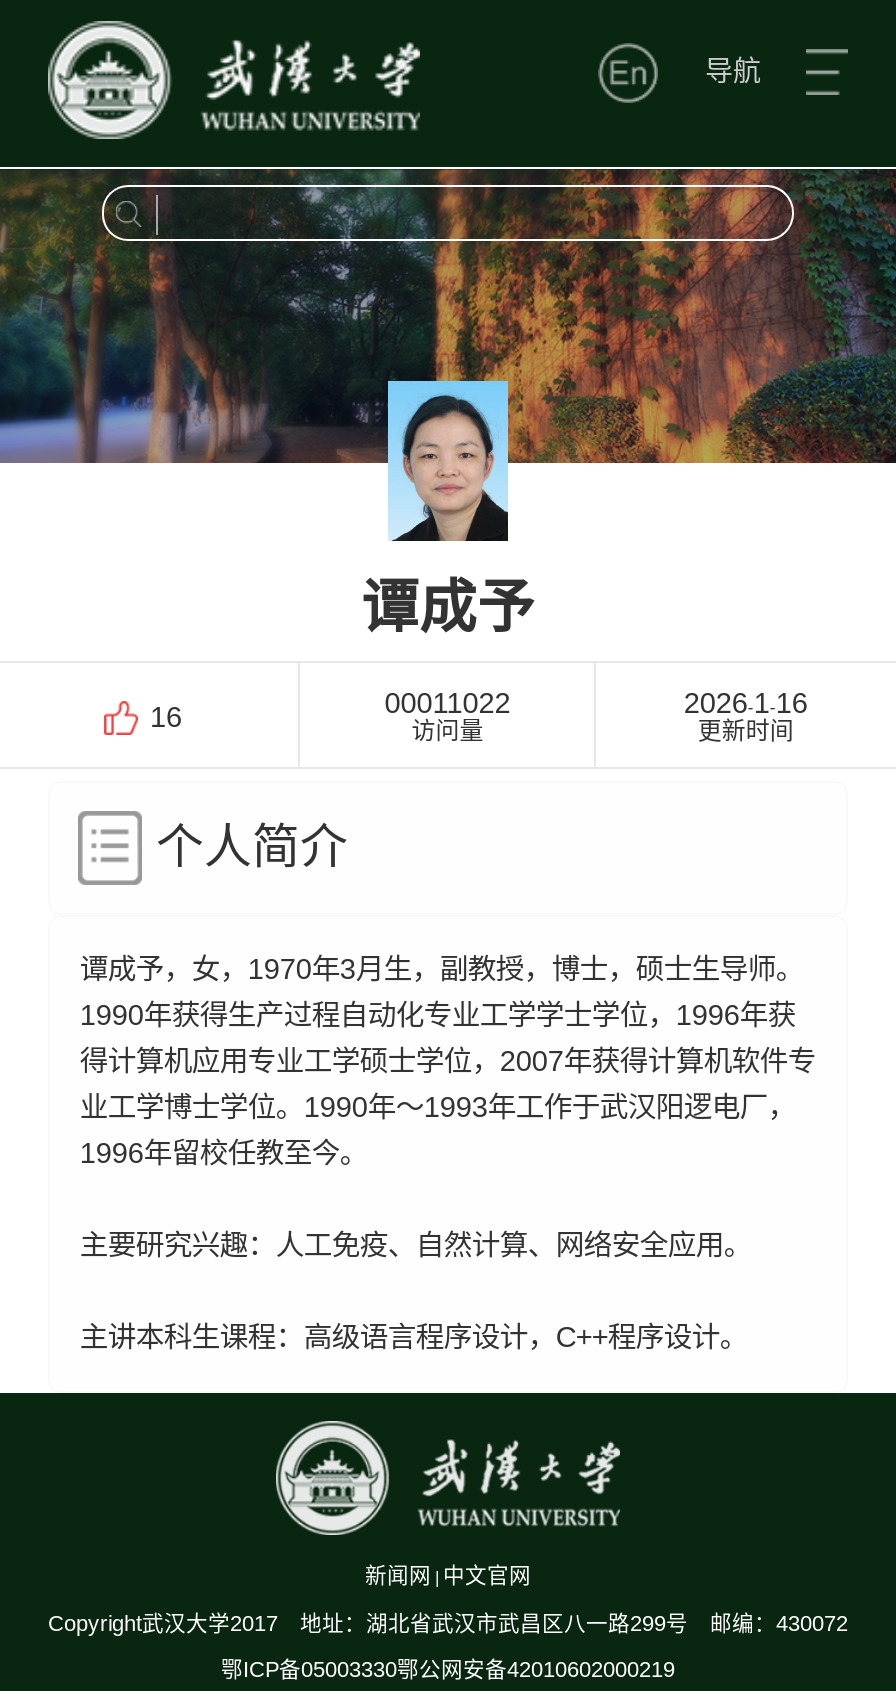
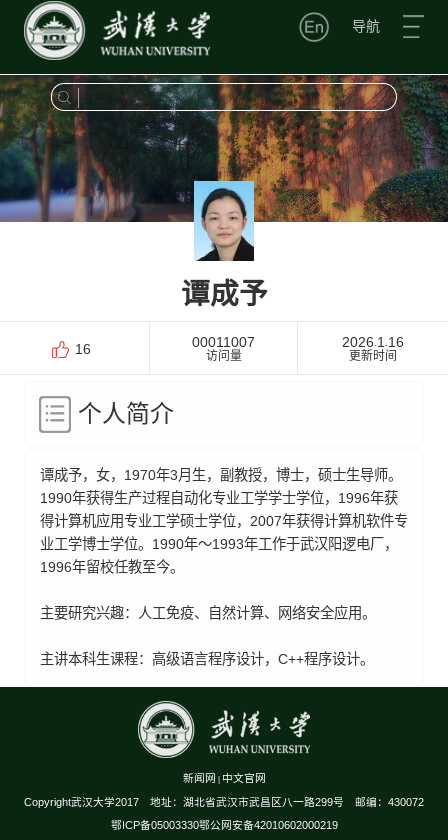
[384,688,510,720] 00011022 -> [192,334,255,350] 00011007

